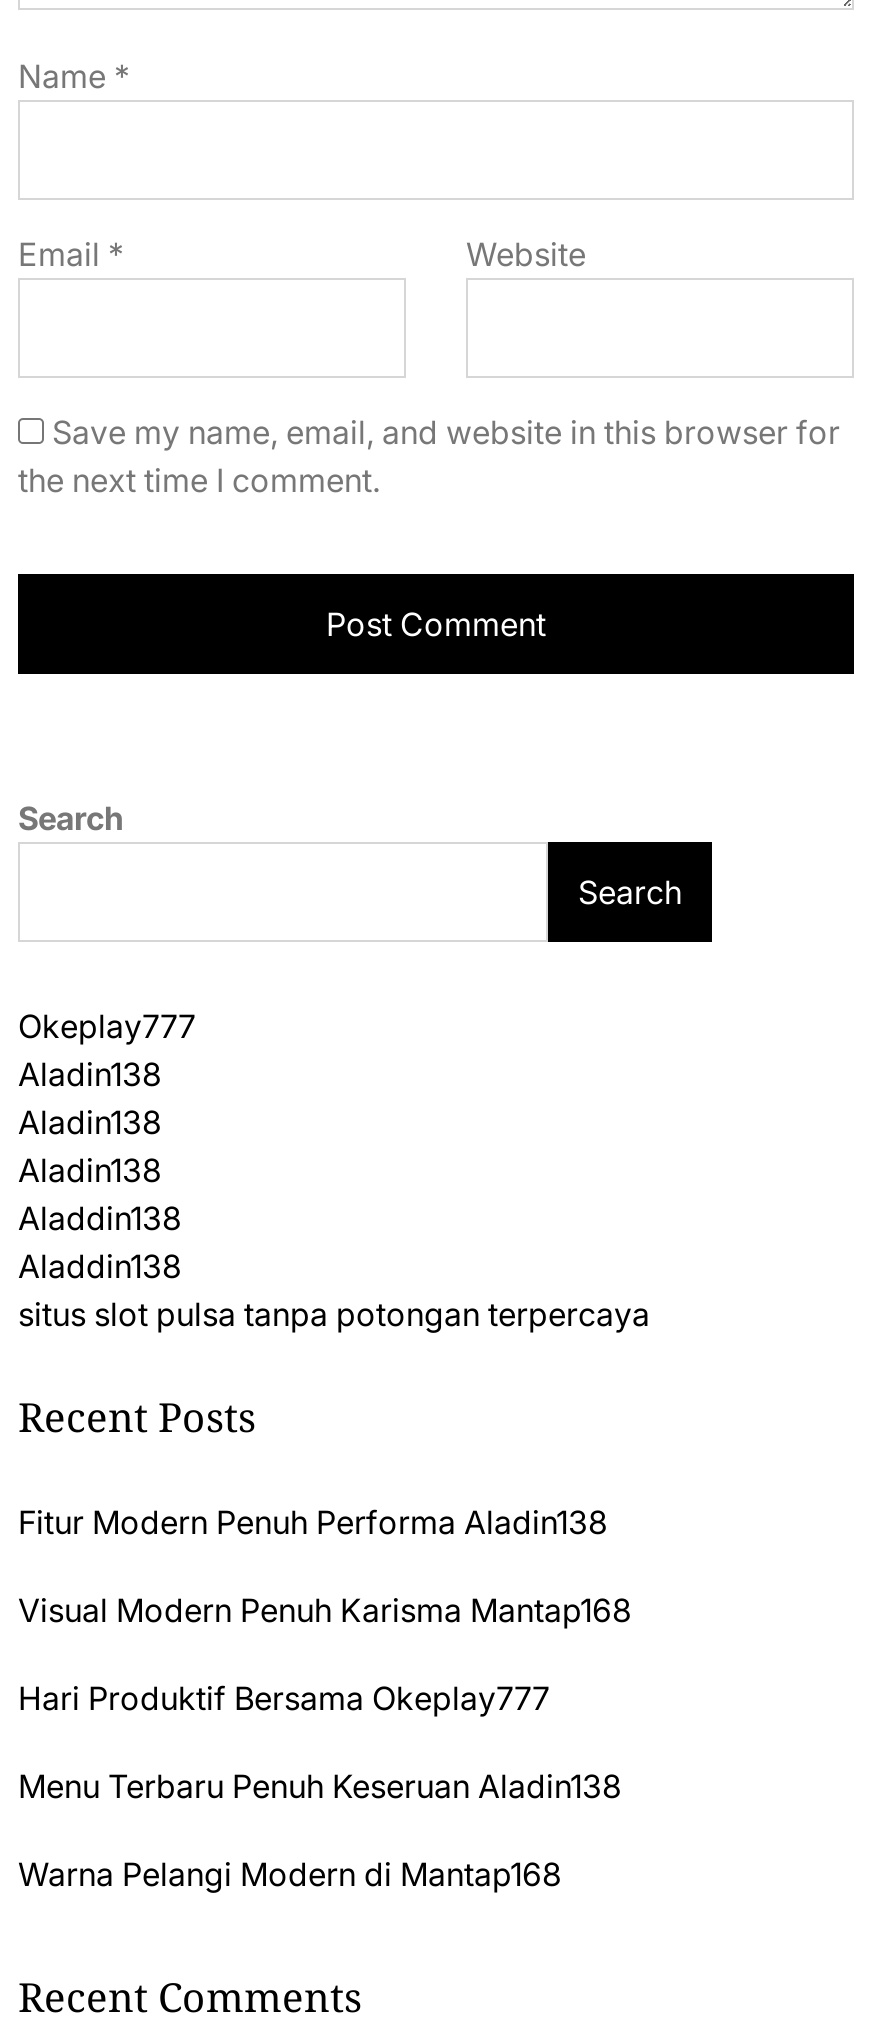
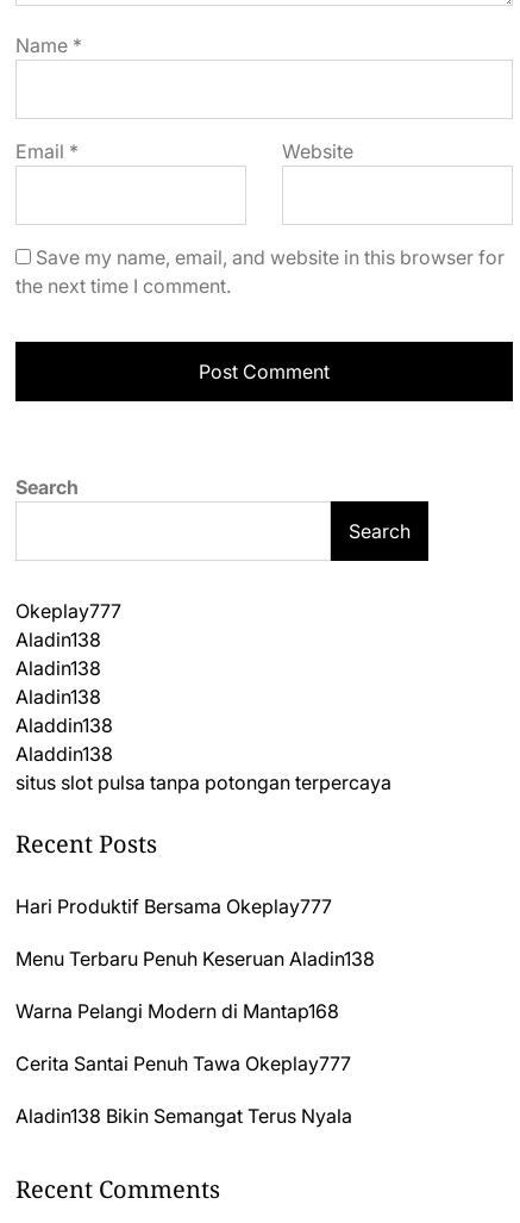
[18,1502,632,1630] Fitur Modern Penuh Performa Aladin138 | Visual Modern Penuh Karisma Mantap168 -> none
moved [18,1678,622,1894] -> [15,894,375,1023]: Hari Produktif Bersama Okeplay777 | Menu Terbaru Penuh Keseruan Aladin138 | Warna Pelangi Modern di Mantap168
none -> [15,1052,352,1128] Cerita Santai Penuh Tawa Okeplay777 | Aladin138 Bikin Semangat Terus Nyala

